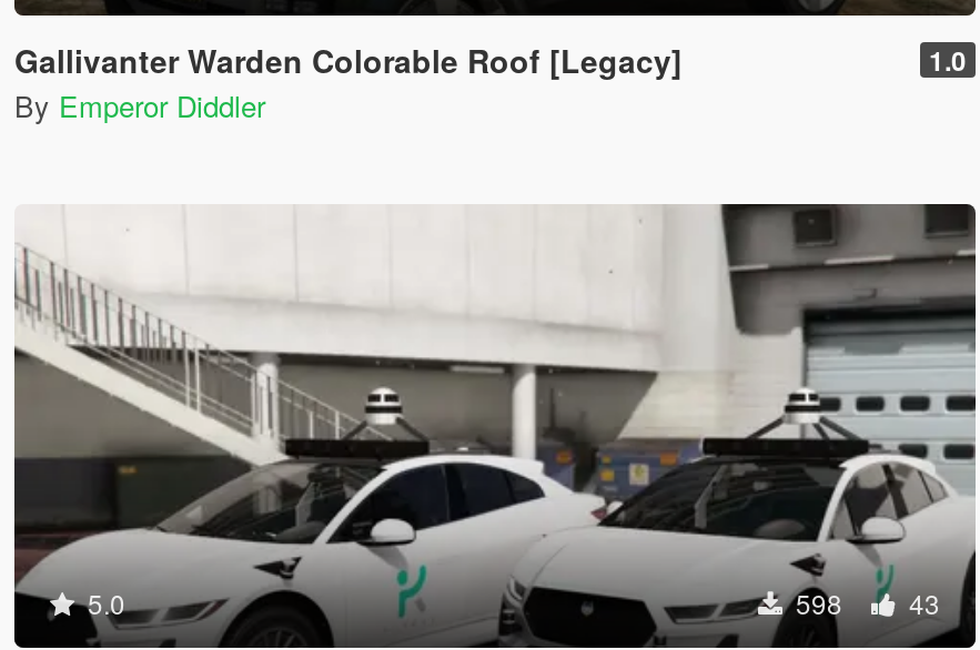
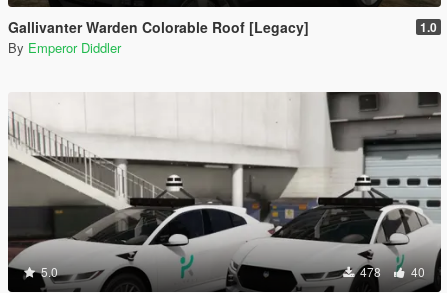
[789,583,849,621] 598 -> [357,263,384,280] 478
[902,583,940,621] 43 -> [408,263,425,280] 40

